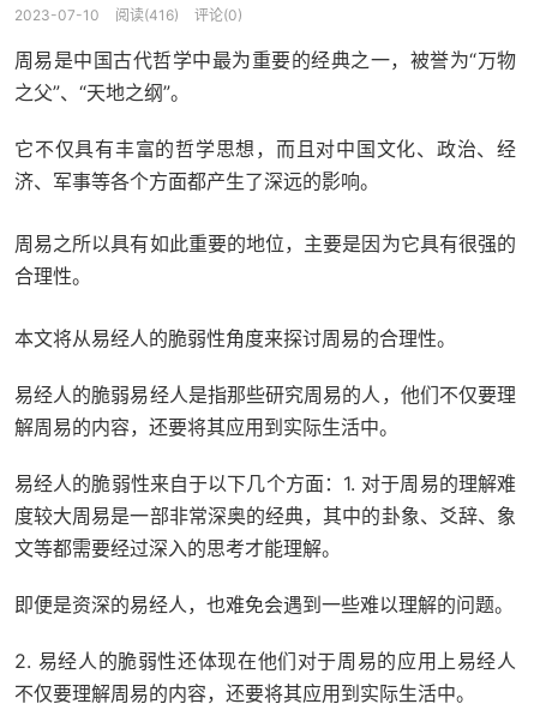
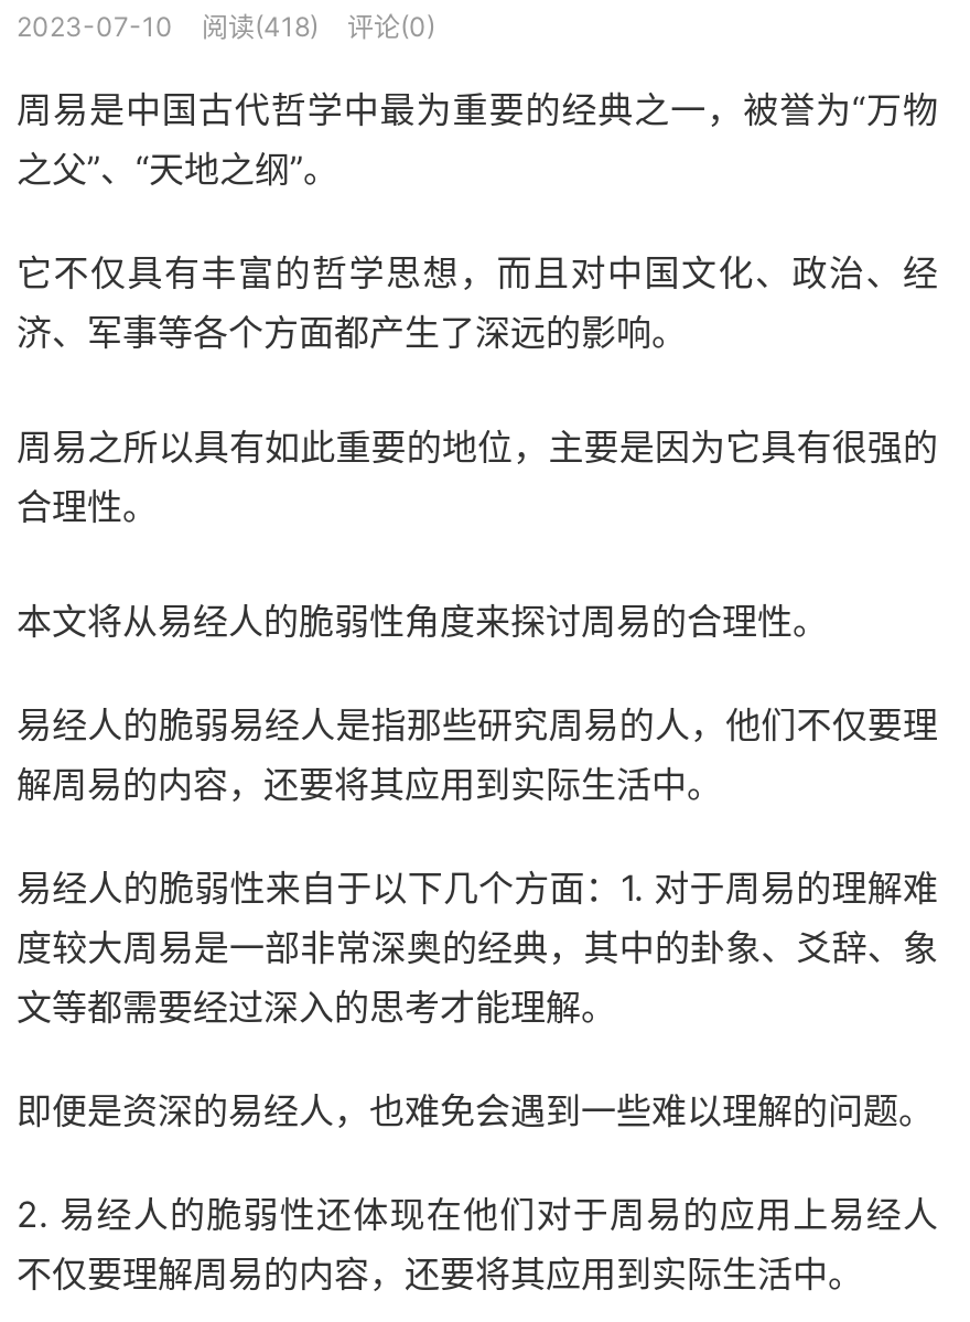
[14,6,242,24] 2023-07-10 阅读(416) 评论(0) -> [17,10,435,43] 2023-07-10 阅读(418) 评论(0)

